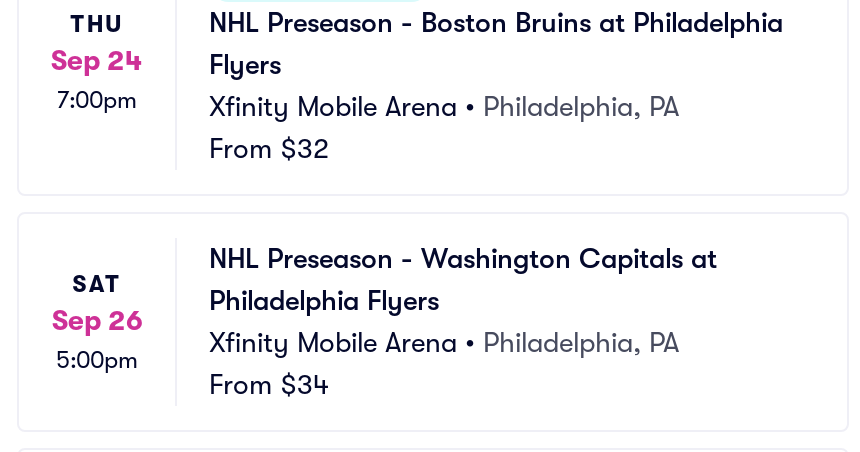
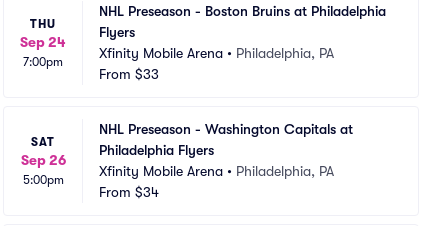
[209,132,329,164] From $32 -> [99,66,159,82] From $33

